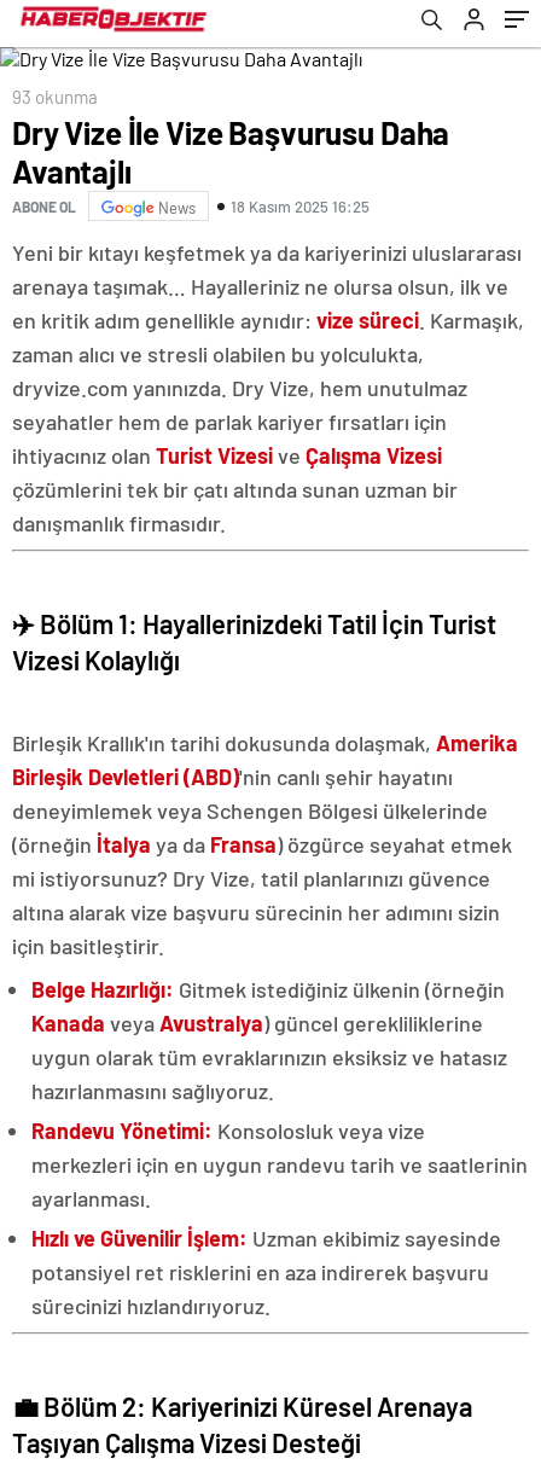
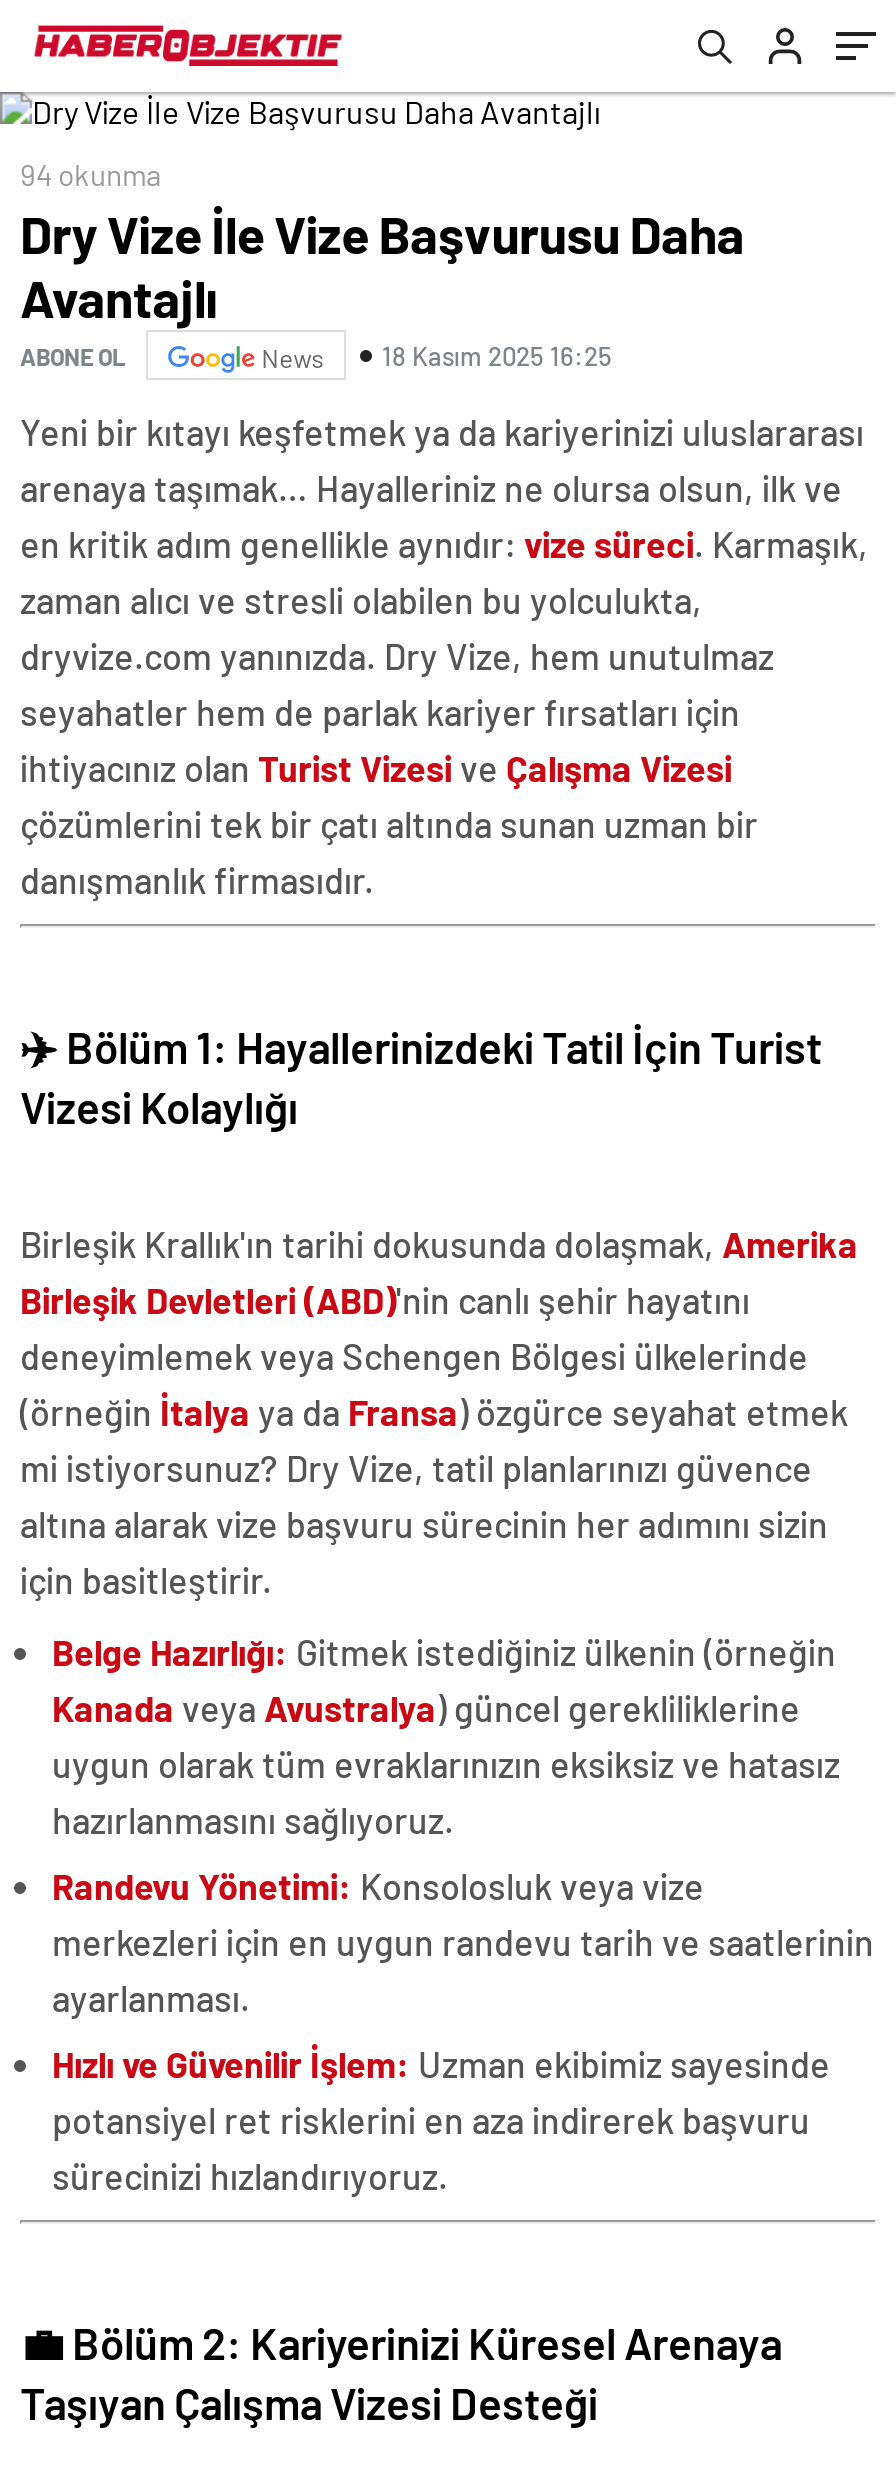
[12,86,98,108] 93 okunma -> [20,156,162,192] 94 okunma

